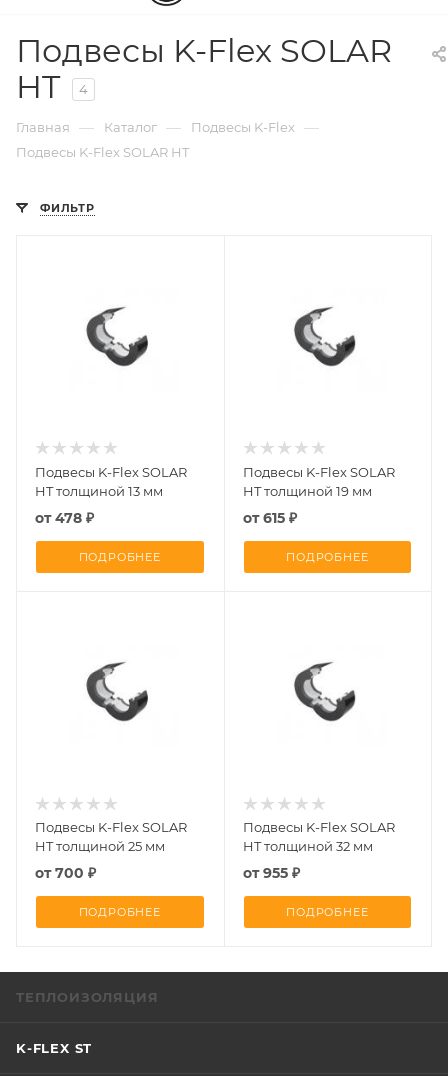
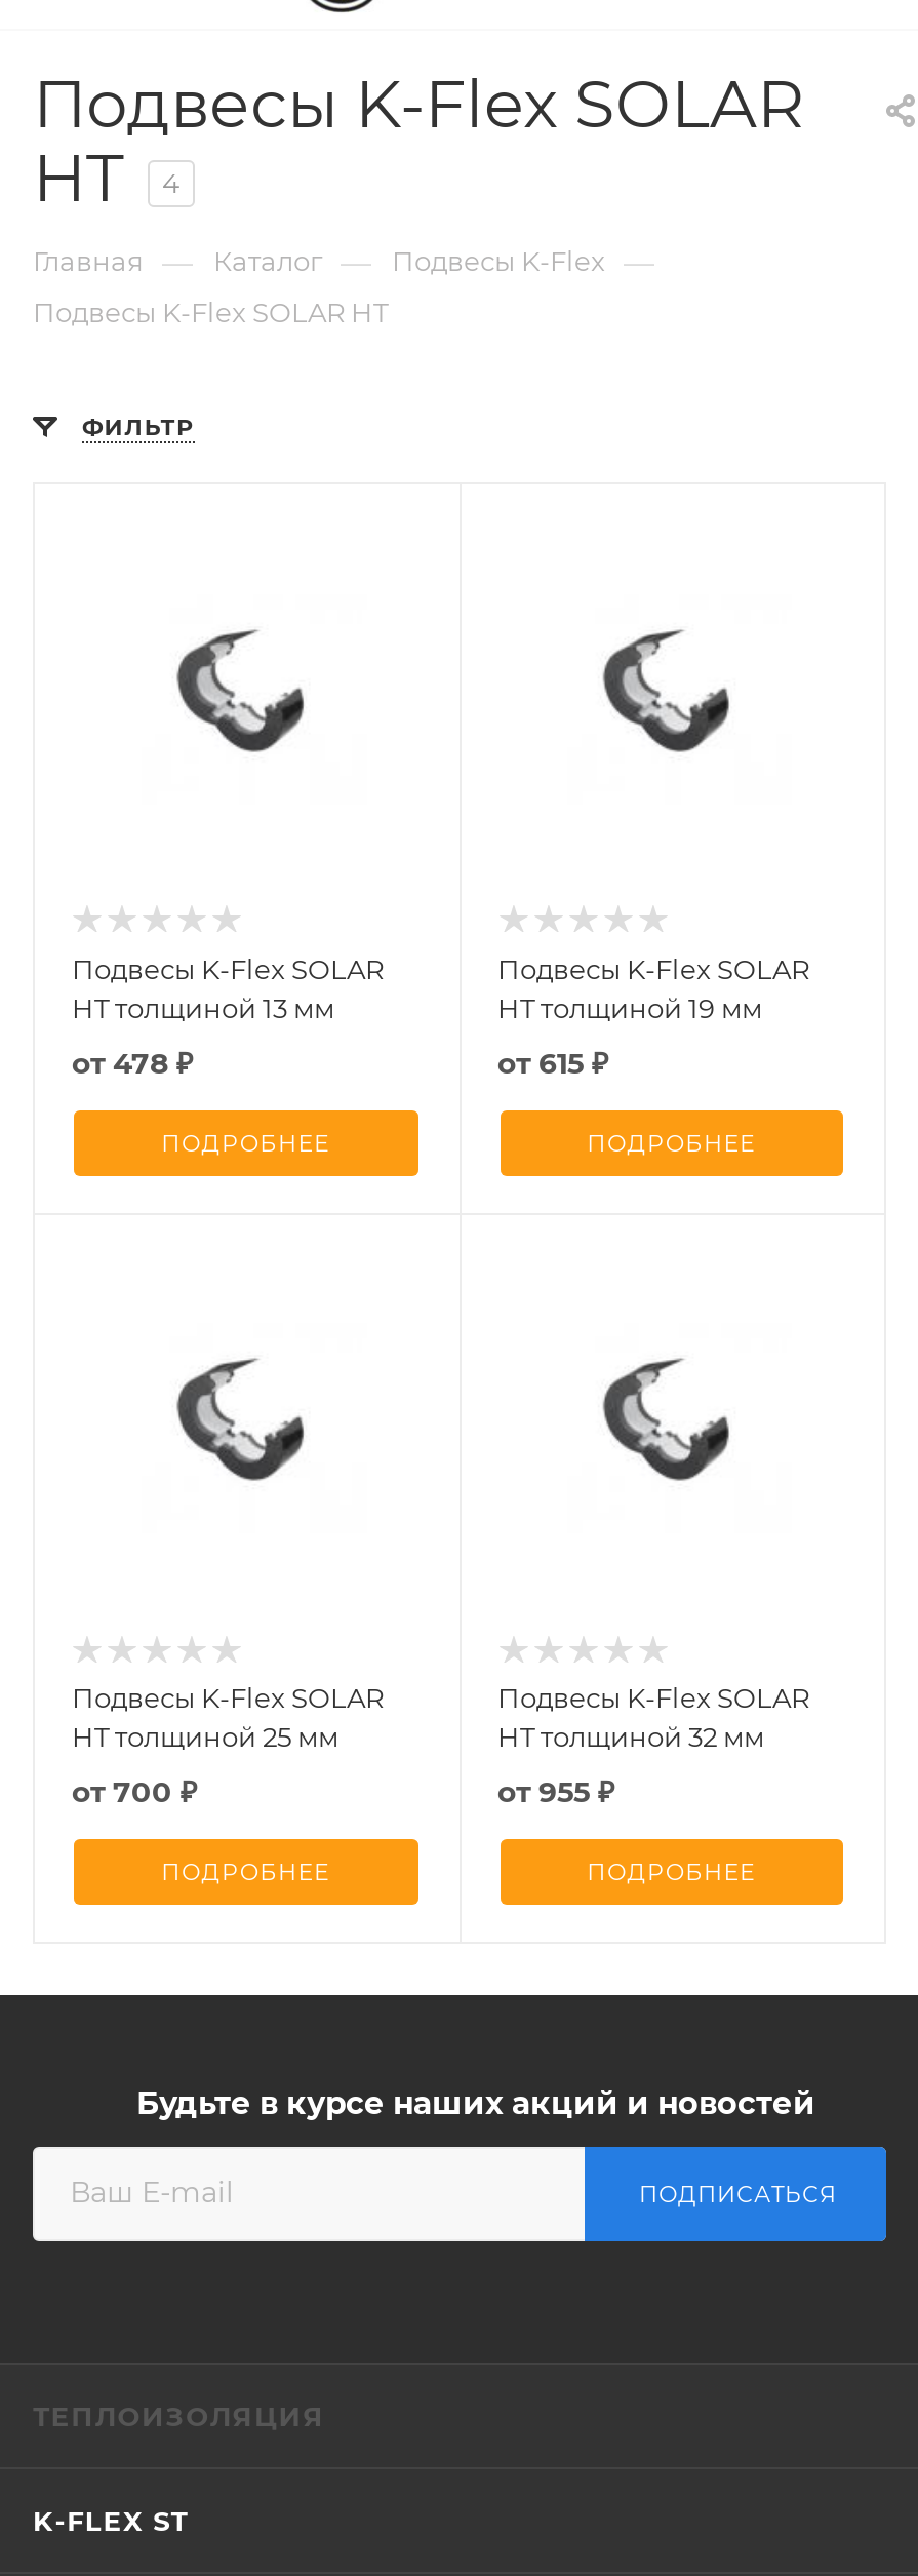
none -> [136,2084,837,2208] Будьте в курсе наших акций и новостей | ПОДПИСАТЬСЯ

